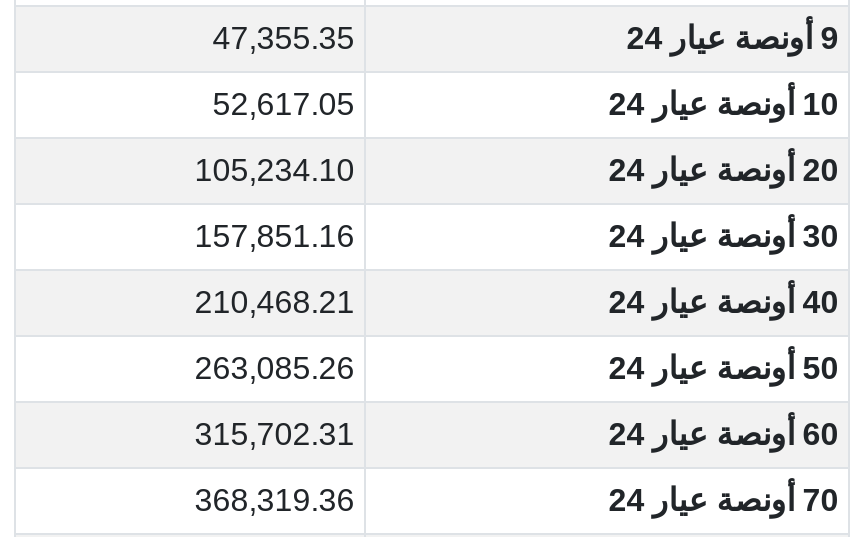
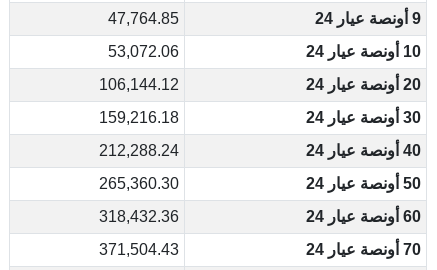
[212,21,354,55] 47,355.35 -> [108,10,179,27] 47,764.85
[212,87,354,121] 52,617.05 -> [108,43,179,60] 53,072.06
[194,153,354,187] 105,234.10 -> [99,76,179,93] 106,144.12
[194,219,354,253] 157,851.16 -> [99,109,179,126] 159,216.18
[194,285,354,319] 210,468.21 -> [99,142,179,159] 212,288.24
[194,351,354,385] 263,085.26 -> [99,175,179,192] 265,360.30
[194,417,354,451] 315,702.31 -> [99,208,179,225] 318,432.36
[194,483,354,517] 368,319.36 -> [99,241,179,258] 371,504.43

